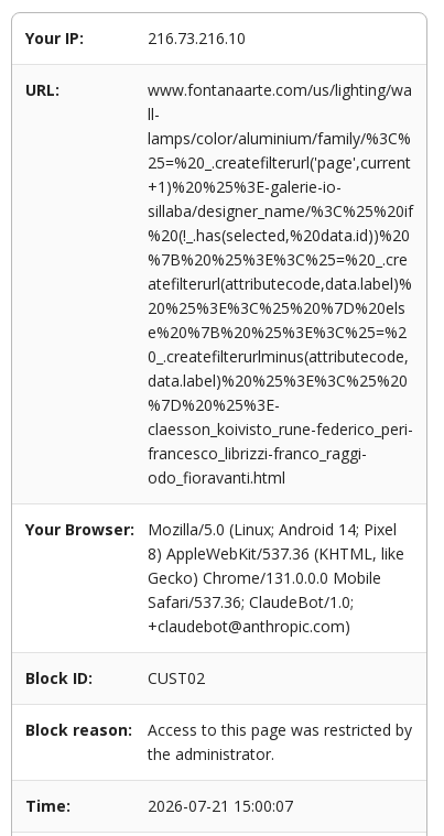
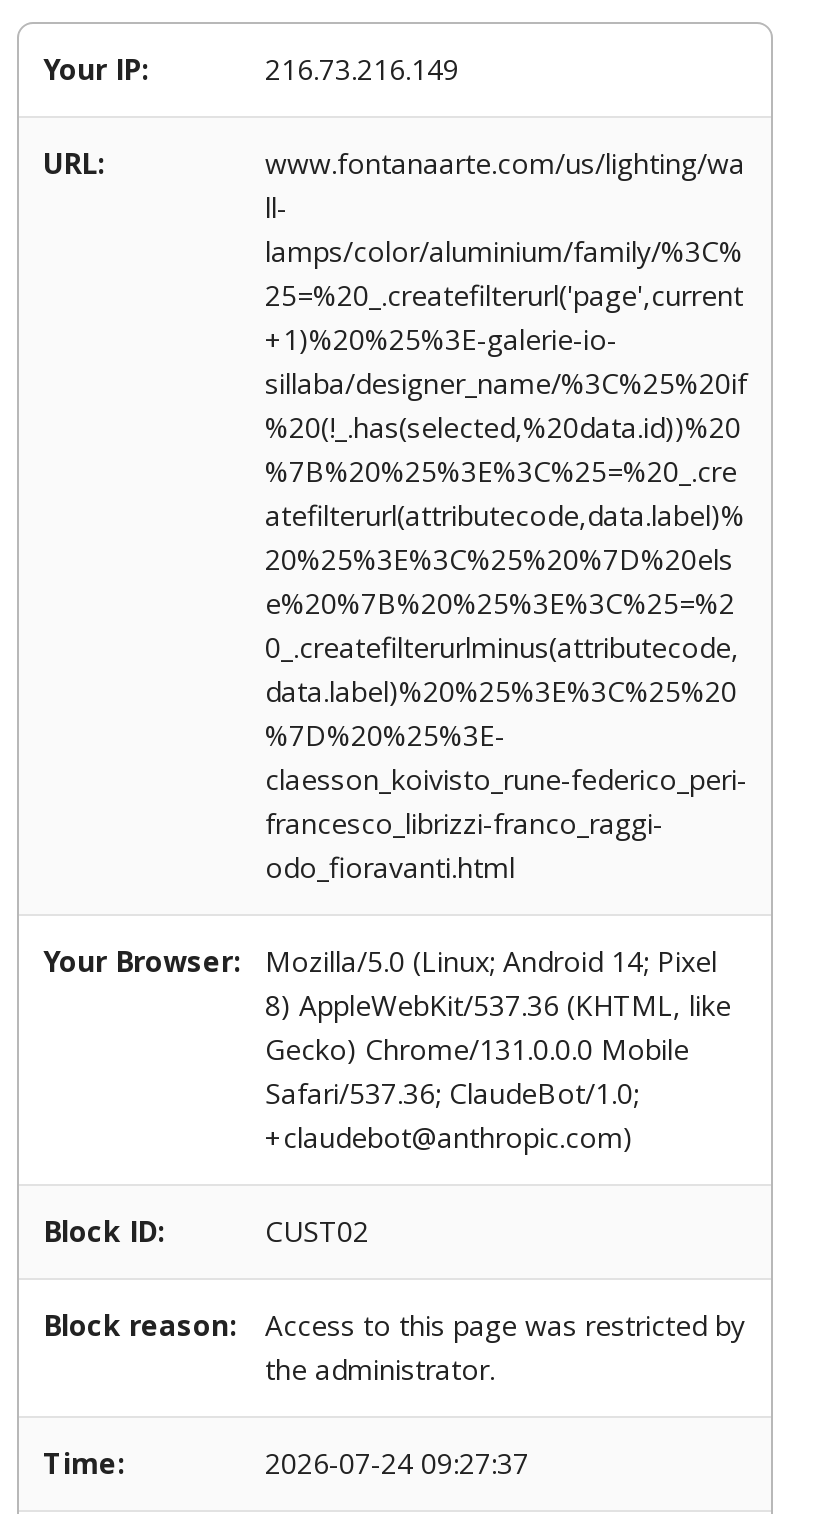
[148,28,246,48] 216.73.216.10 -> [265,50,459,88] 216.73.216.149
[148,795,293,816] 2026-07-21 15:00:07 -> [265,1444,529,1482] 2026-07-24 09:27:37

